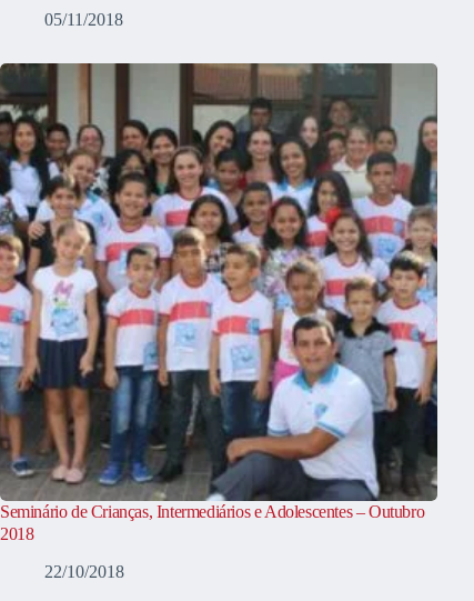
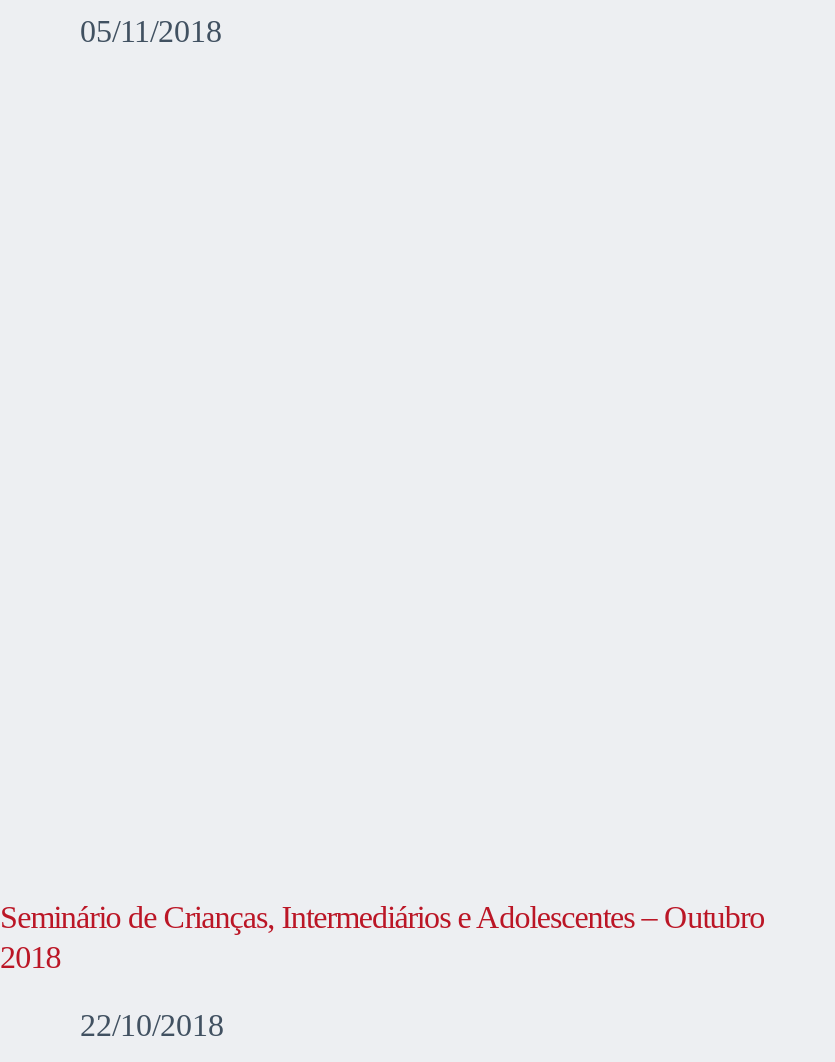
[3,62,438,502] [image] -> none

